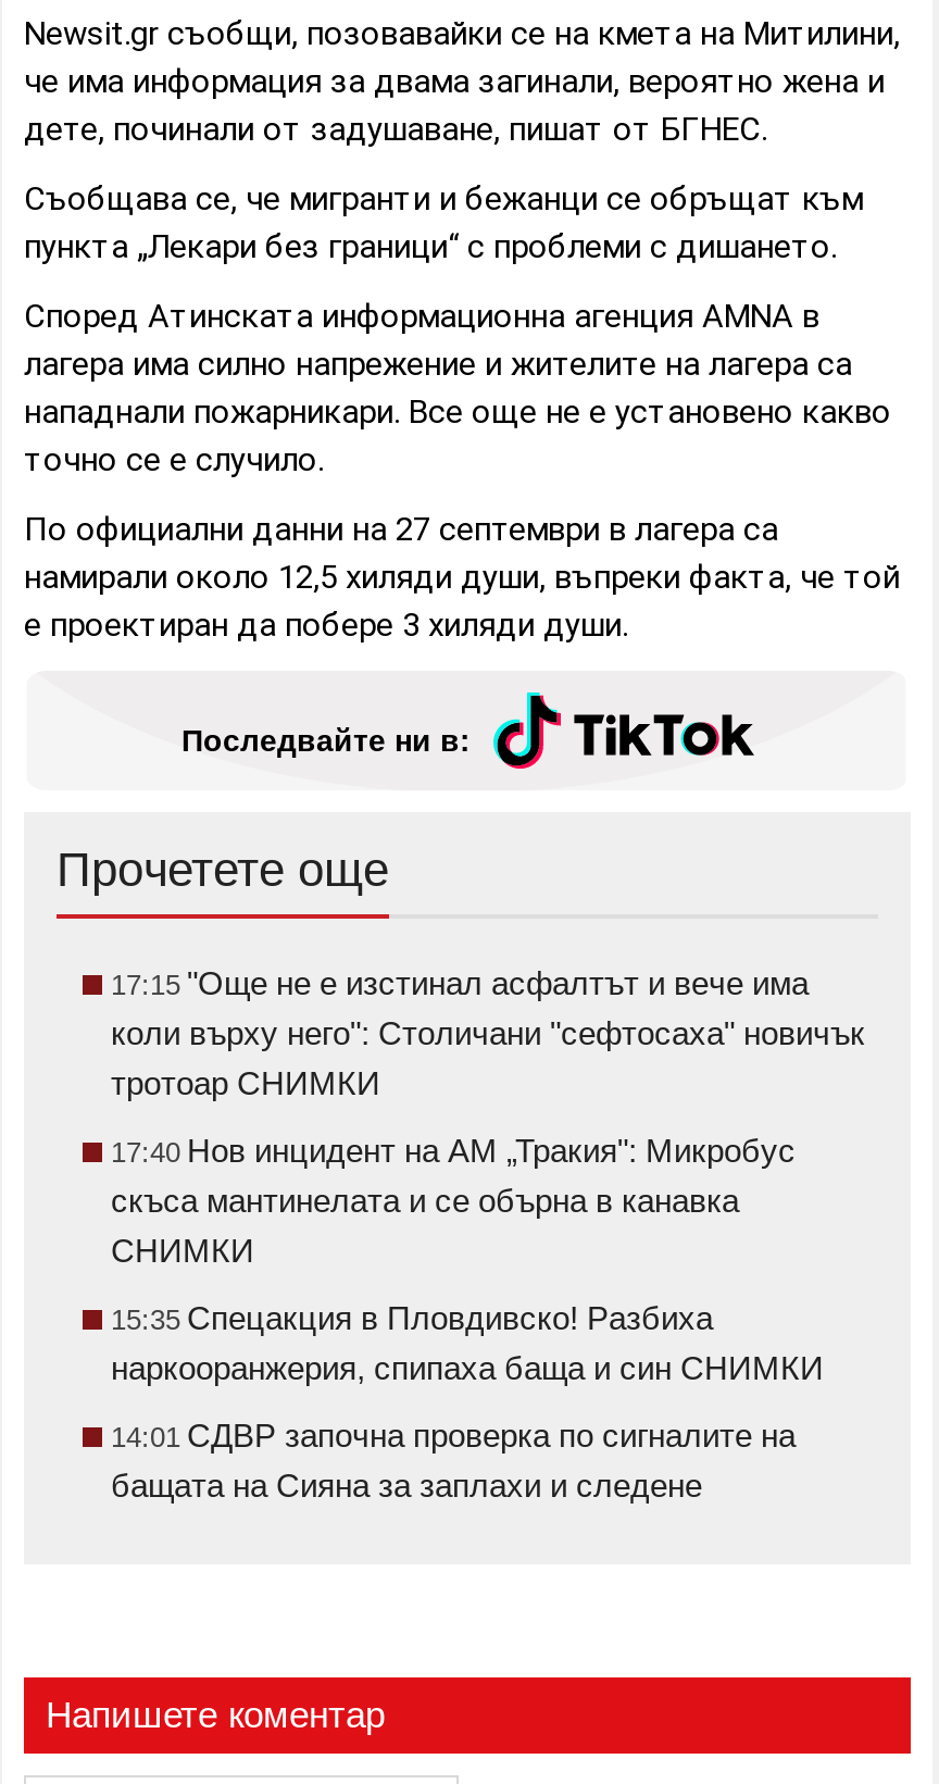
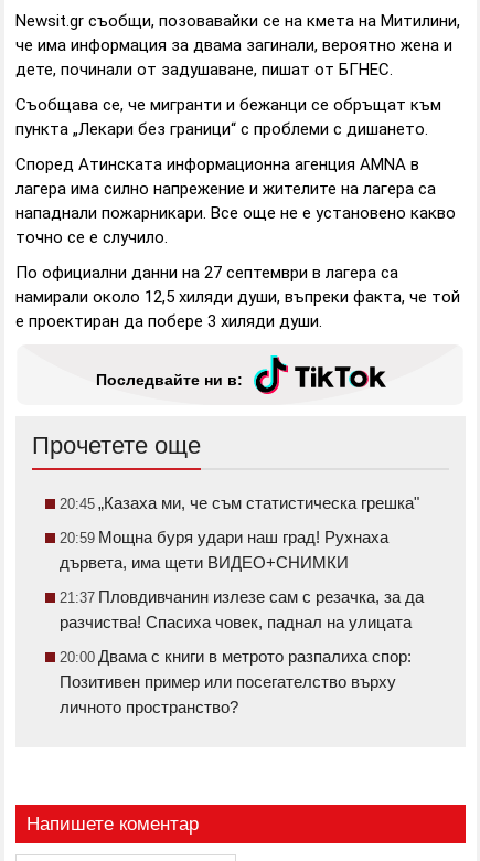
[111,965,865,1101] 17:15 "Още не е изстинал асфалтът и вече има | коли върху него": Столичани "сефтосаха" новичък | тротоар СНИМКИ -> [60,494,419,512] 20:45 „Казаха ми, че съм статистическа грешка"
[111,1132,796,1269] 17:40 Нов инцидент на АМ „Тракия": Микробус | скъса мантинелата и се обърна в канавка | СНИМКИ -> [60,528,388,572] 20:59 Мощна буря удари наш град! Рухнаха | дървета, има щети ВИДЕО+СНИМКИ
[111,1299,824,1386] 15:35 Спецакция в Пловдивско! Разбиха | наркооранжерия, спипаха баща и син СНИМКИ -> [60,587,424,632] 21:37 Пловдивчанин излезе сам с резачка, за да | разчиства! Спасиха човек, паднал на улицата
[111,1417,796,1504] 14:01 СДВР започна проверка по сигналите на | бащата на Сияна за заплахи и следене -> [60,647,412,717] 20:00 Двама с книги в метрото разпалиха спор: | Позитивен пример или посегателство върху | личното пространство?

